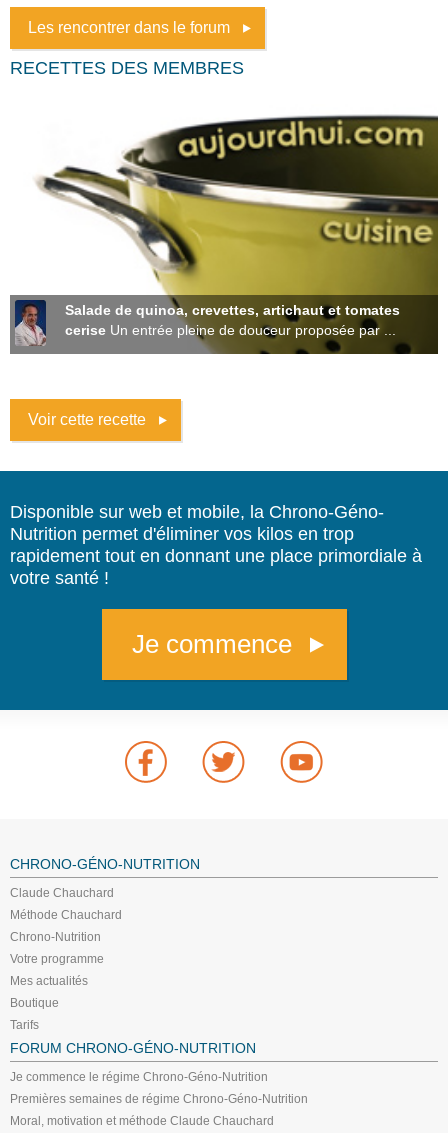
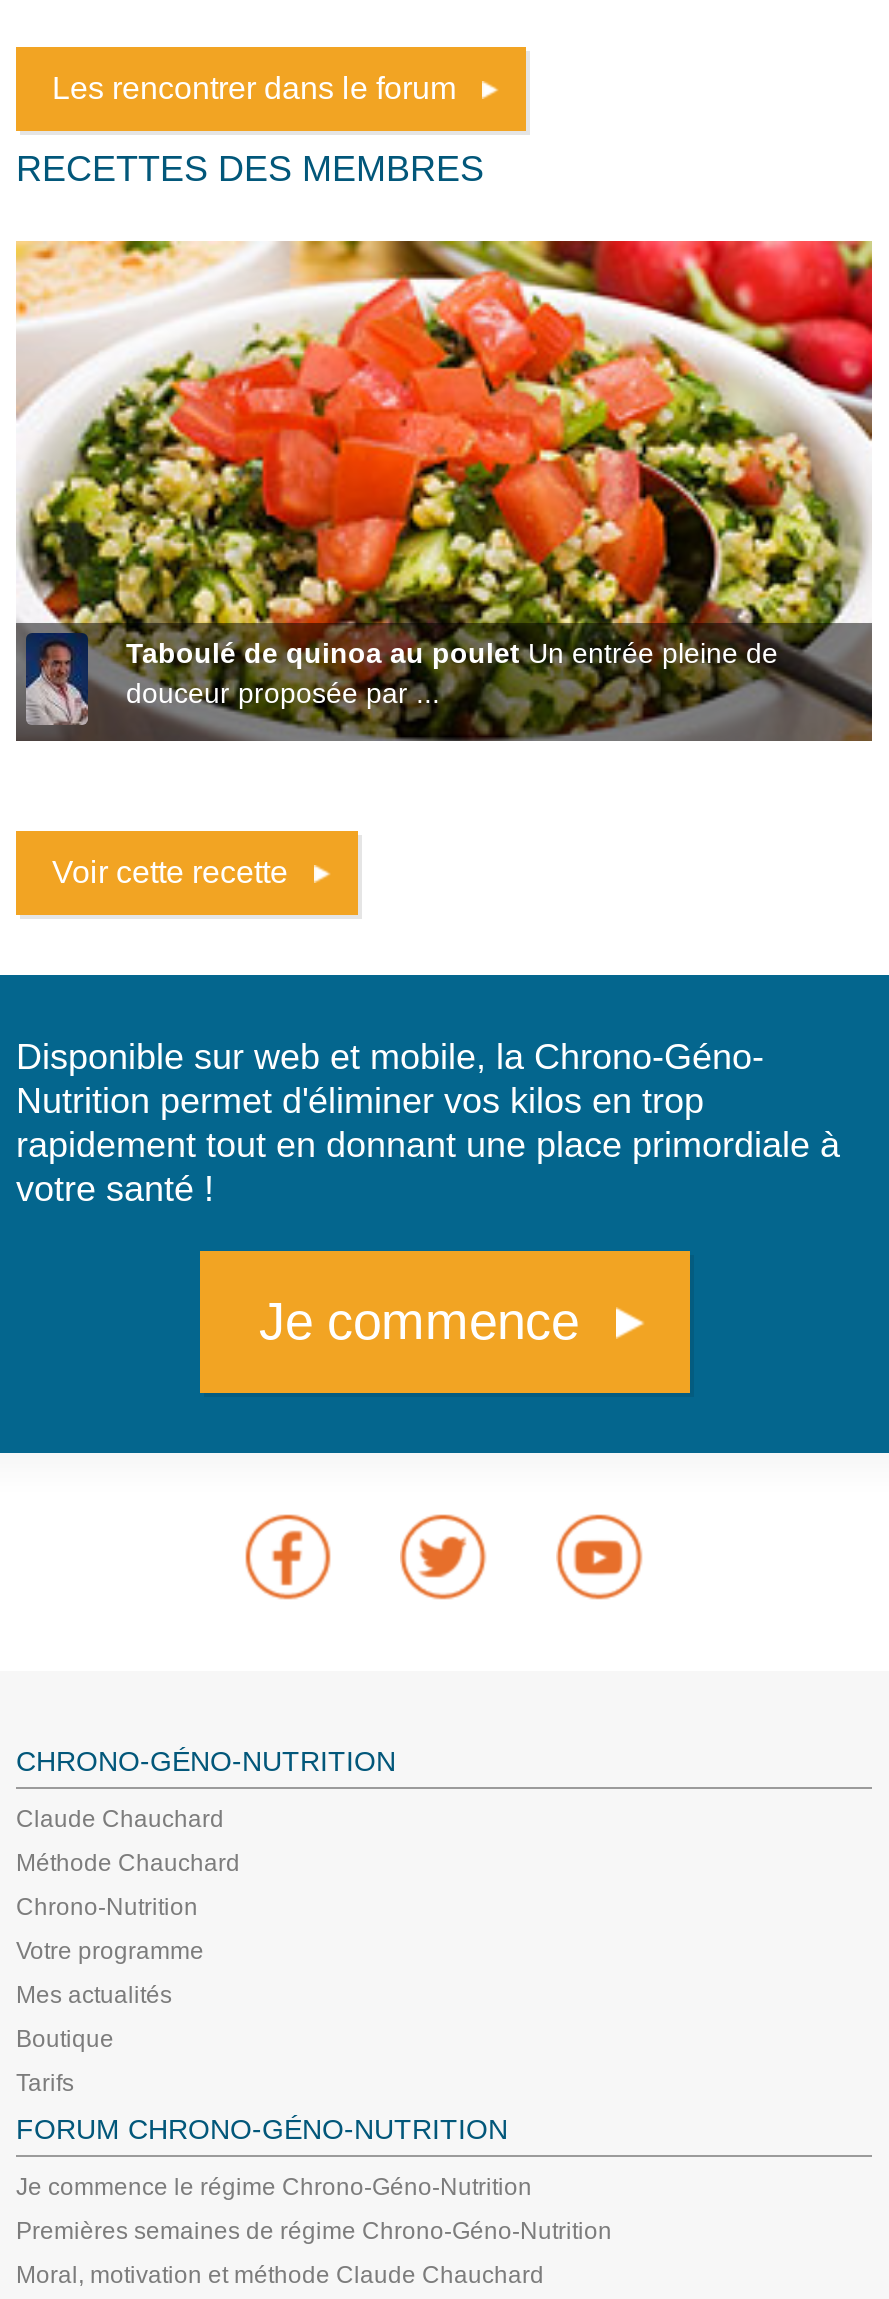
[10,104,439,355] [image] | Salade de quinoa, crevettes, artichaut et tomates | cerise Un entrée pleine de douceur proposée par ... -> [14,239,874,741] [image] | Taboulé de quinoa au poulet Un entrée pleine de | douceur proposée par ...

